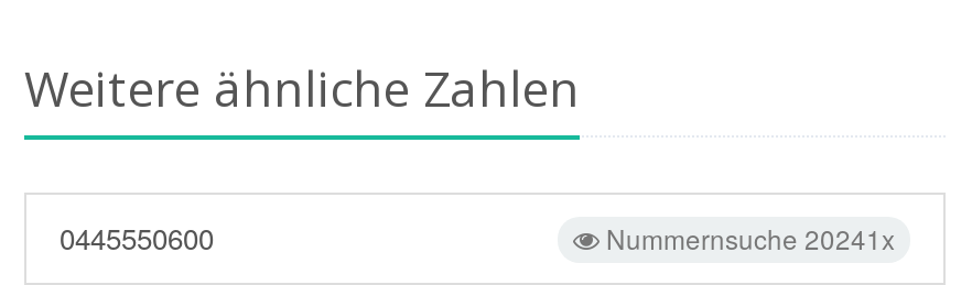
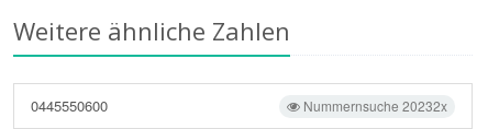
[600,219,895,256] Nummernsuche 20241x -> [300,96,447,115] Nummernsuche 20232x

